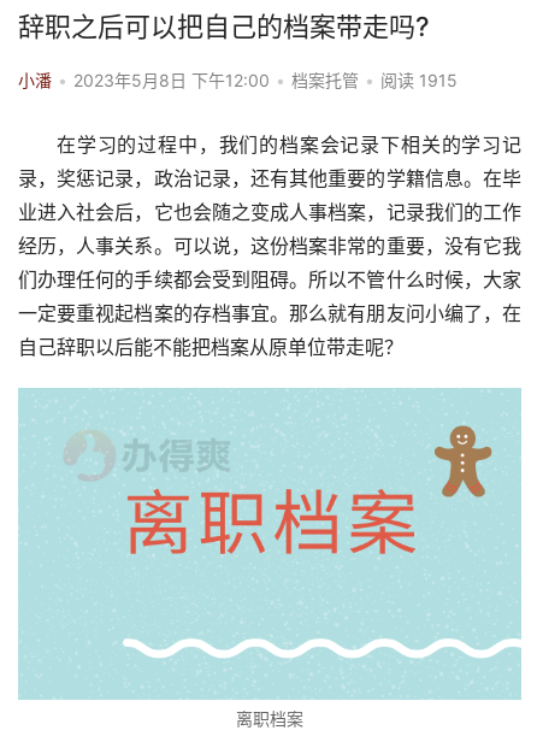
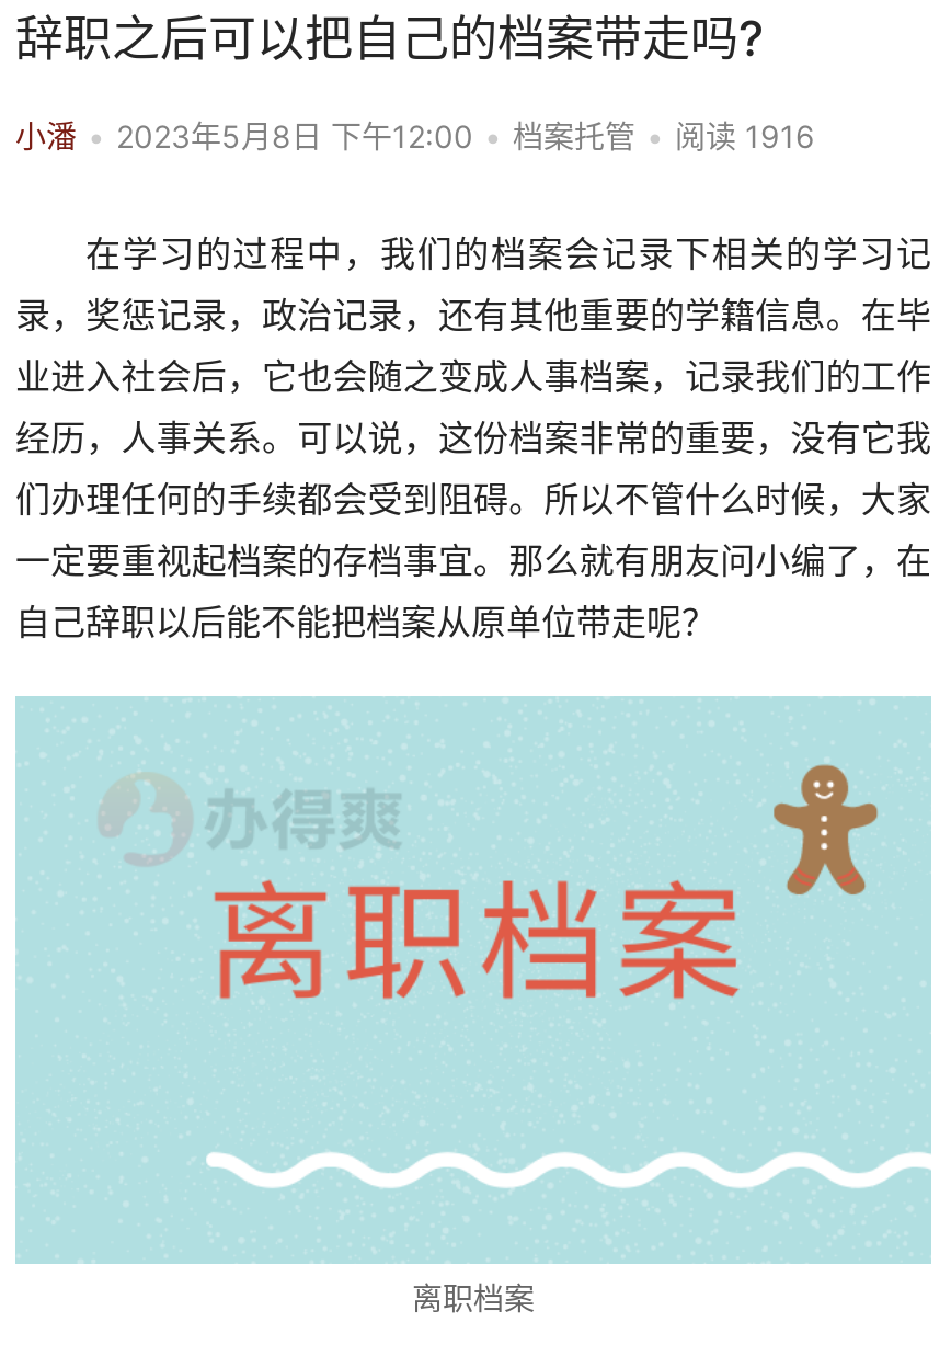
[18,70,458,91] 小潘 • 2023年5月8日 下午12:00 • 档案托管 • 阅读 1915 -> [15,118,815,155] 小潘 • 2023年5月8日 下午12:00 • 档案托管 • 阅读 1916

